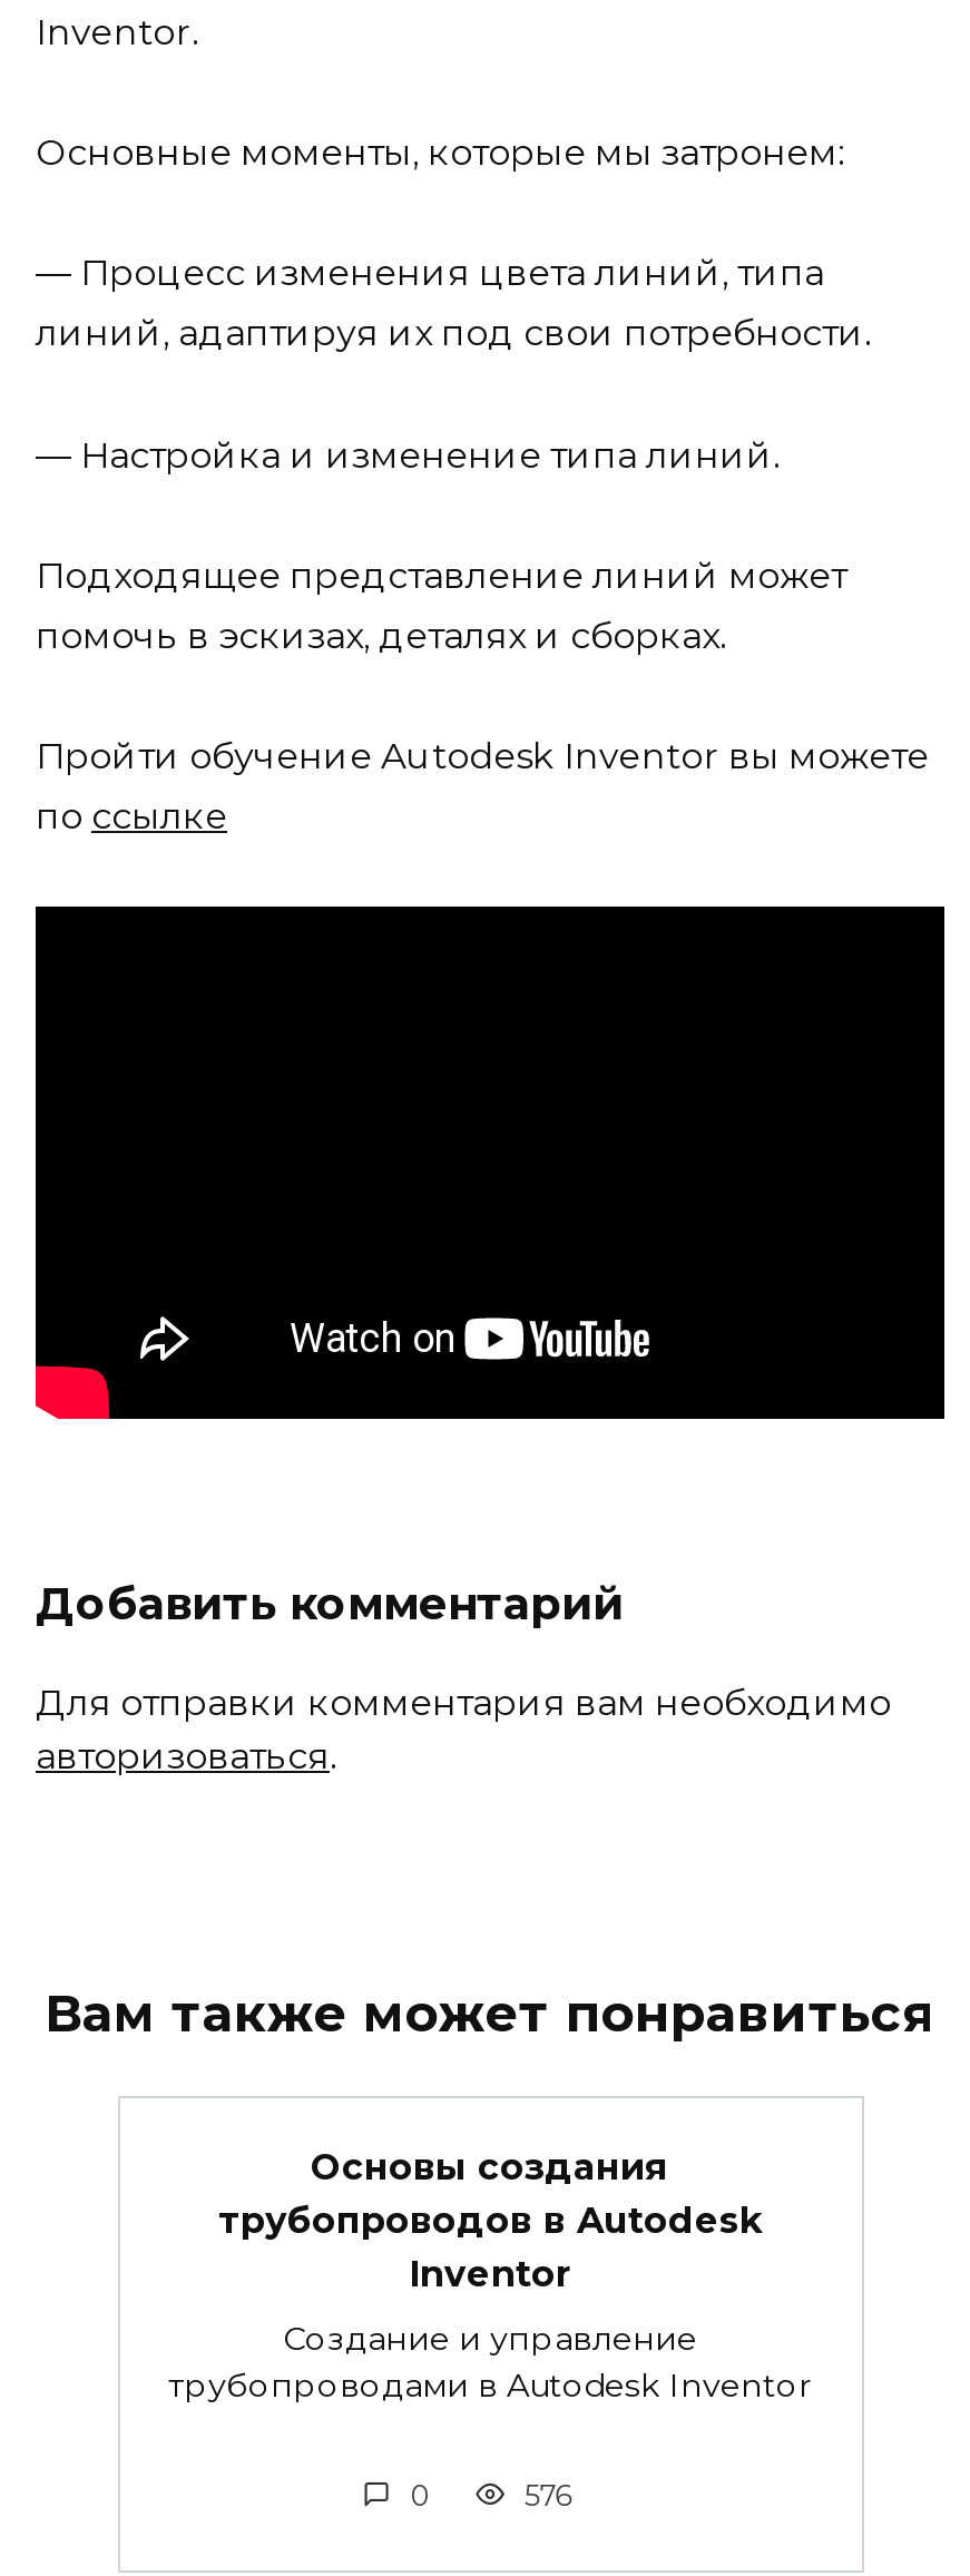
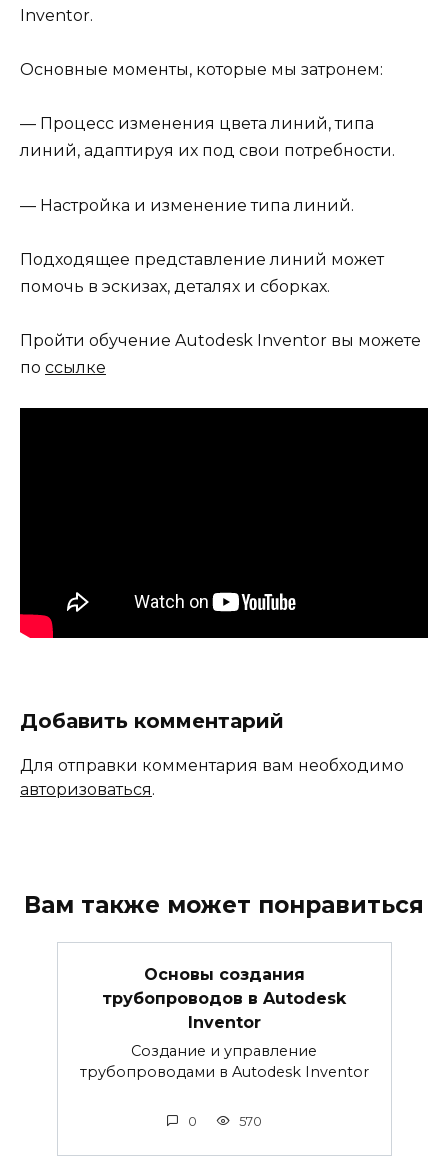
[524,2479,573,2512] 576 -> [239,1114,262,1129] 570

